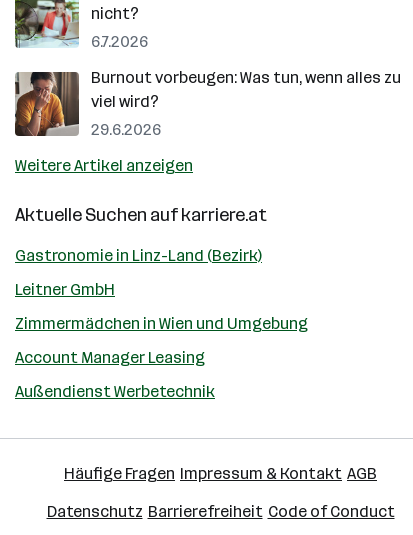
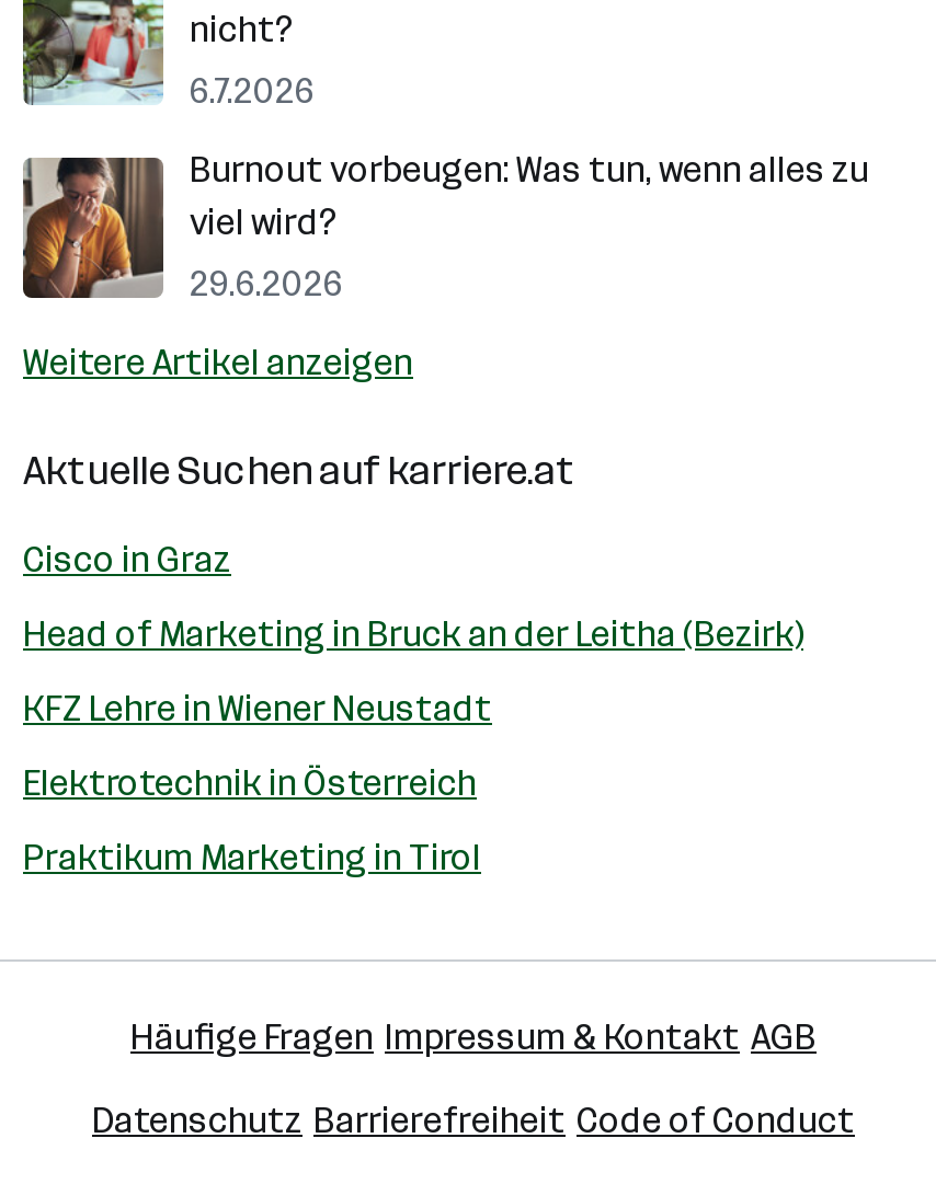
[15,246,262,265] Gastronomie in Linz-Land (Bezirk) -> [23,539,231,580] Cisco in Graz
[15,280,115,299] Leitner GmbH -> [23,613,803,655] Head of Marketing in Bruck an der Leitha (Bezirk)
[15,314,308,333] Zimmermädchen in Wien und Umgebung -> [23,688,492,729] KFZ Lehre in Wiener Neustadt
[15,348,205,367] Account Manager Leasing -> [23,762,477,804] Elektrotechnik in Österreich
[15,382,215,401] Außendienst Werbetechnik -> [23,837,481,878] Praktikum Marketing in Tirol

